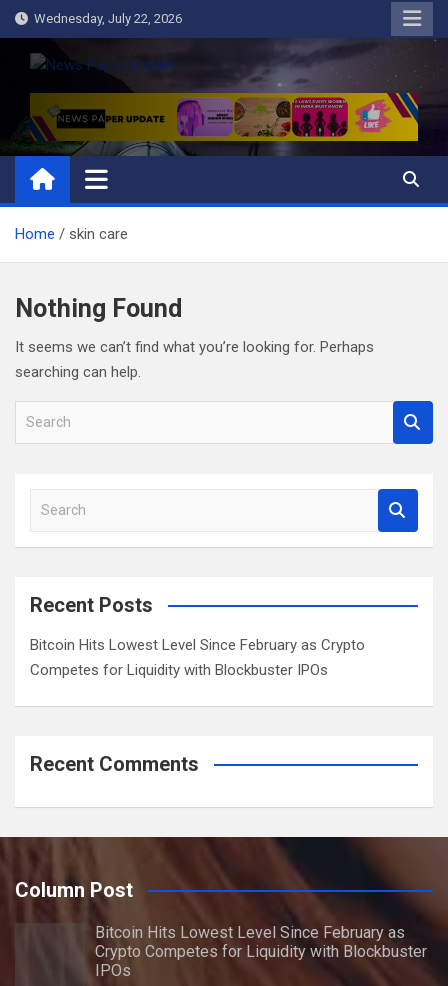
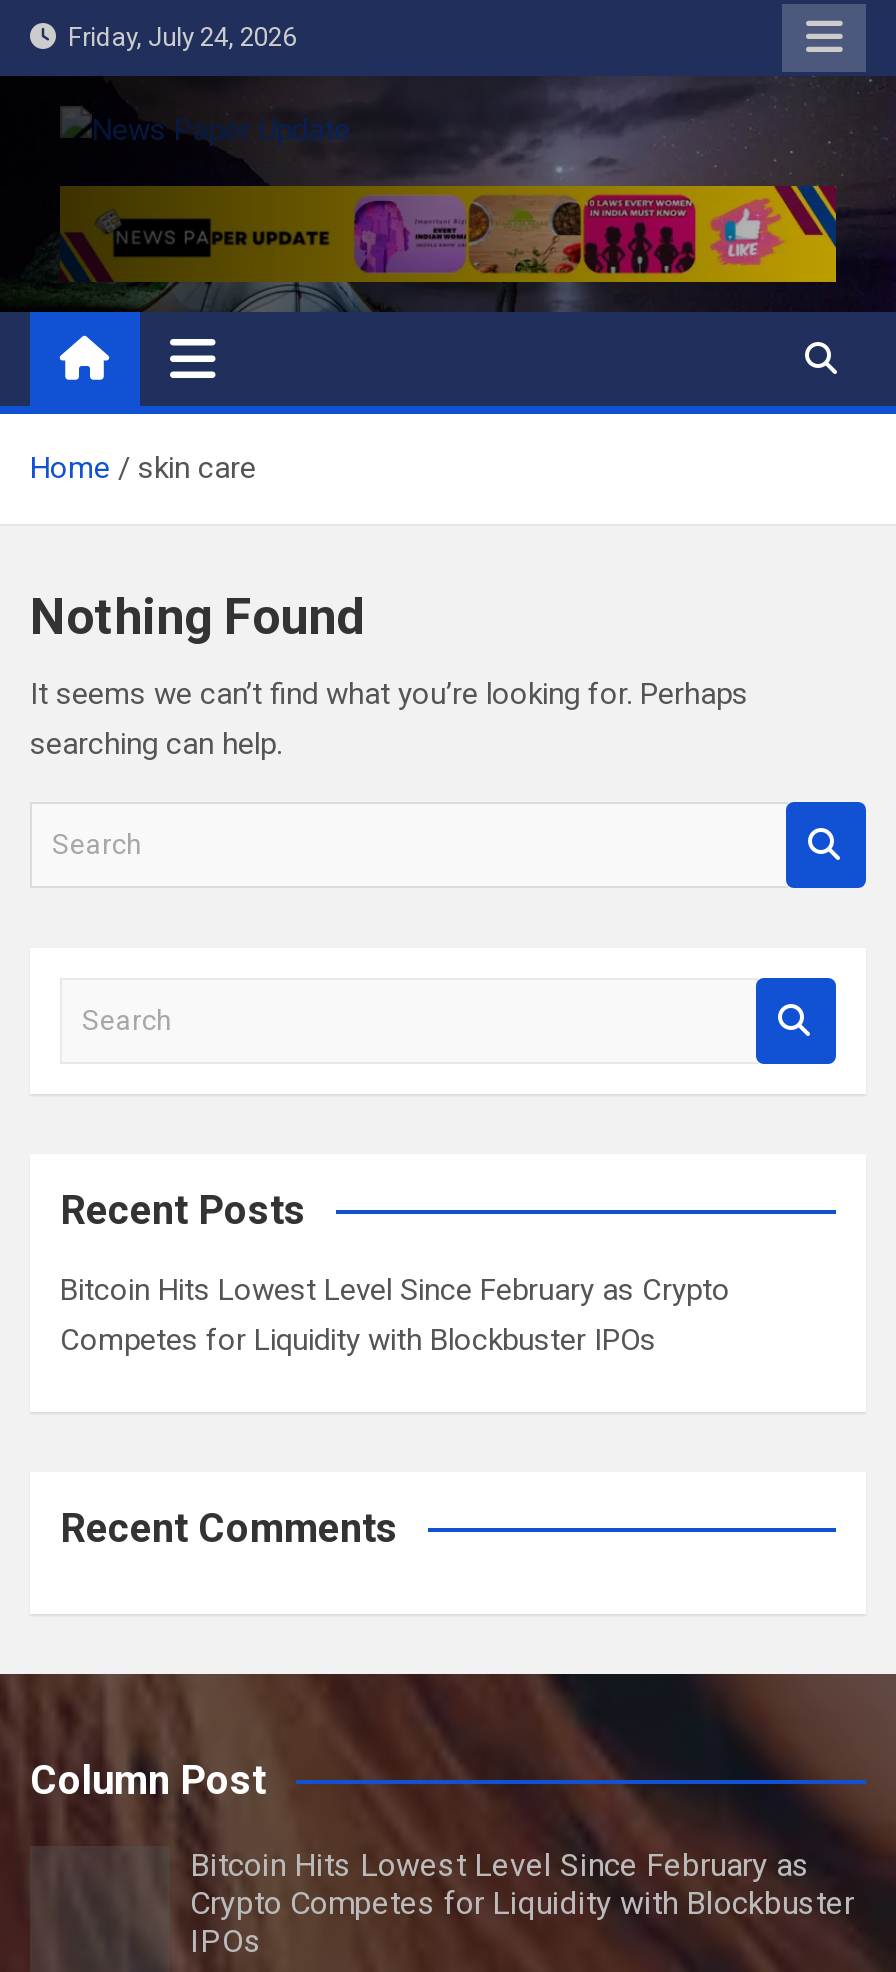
[28,11,182,26] Wednesday, July 22, 2026 -> [56,22,296,52] Friday, July 24, 2026

